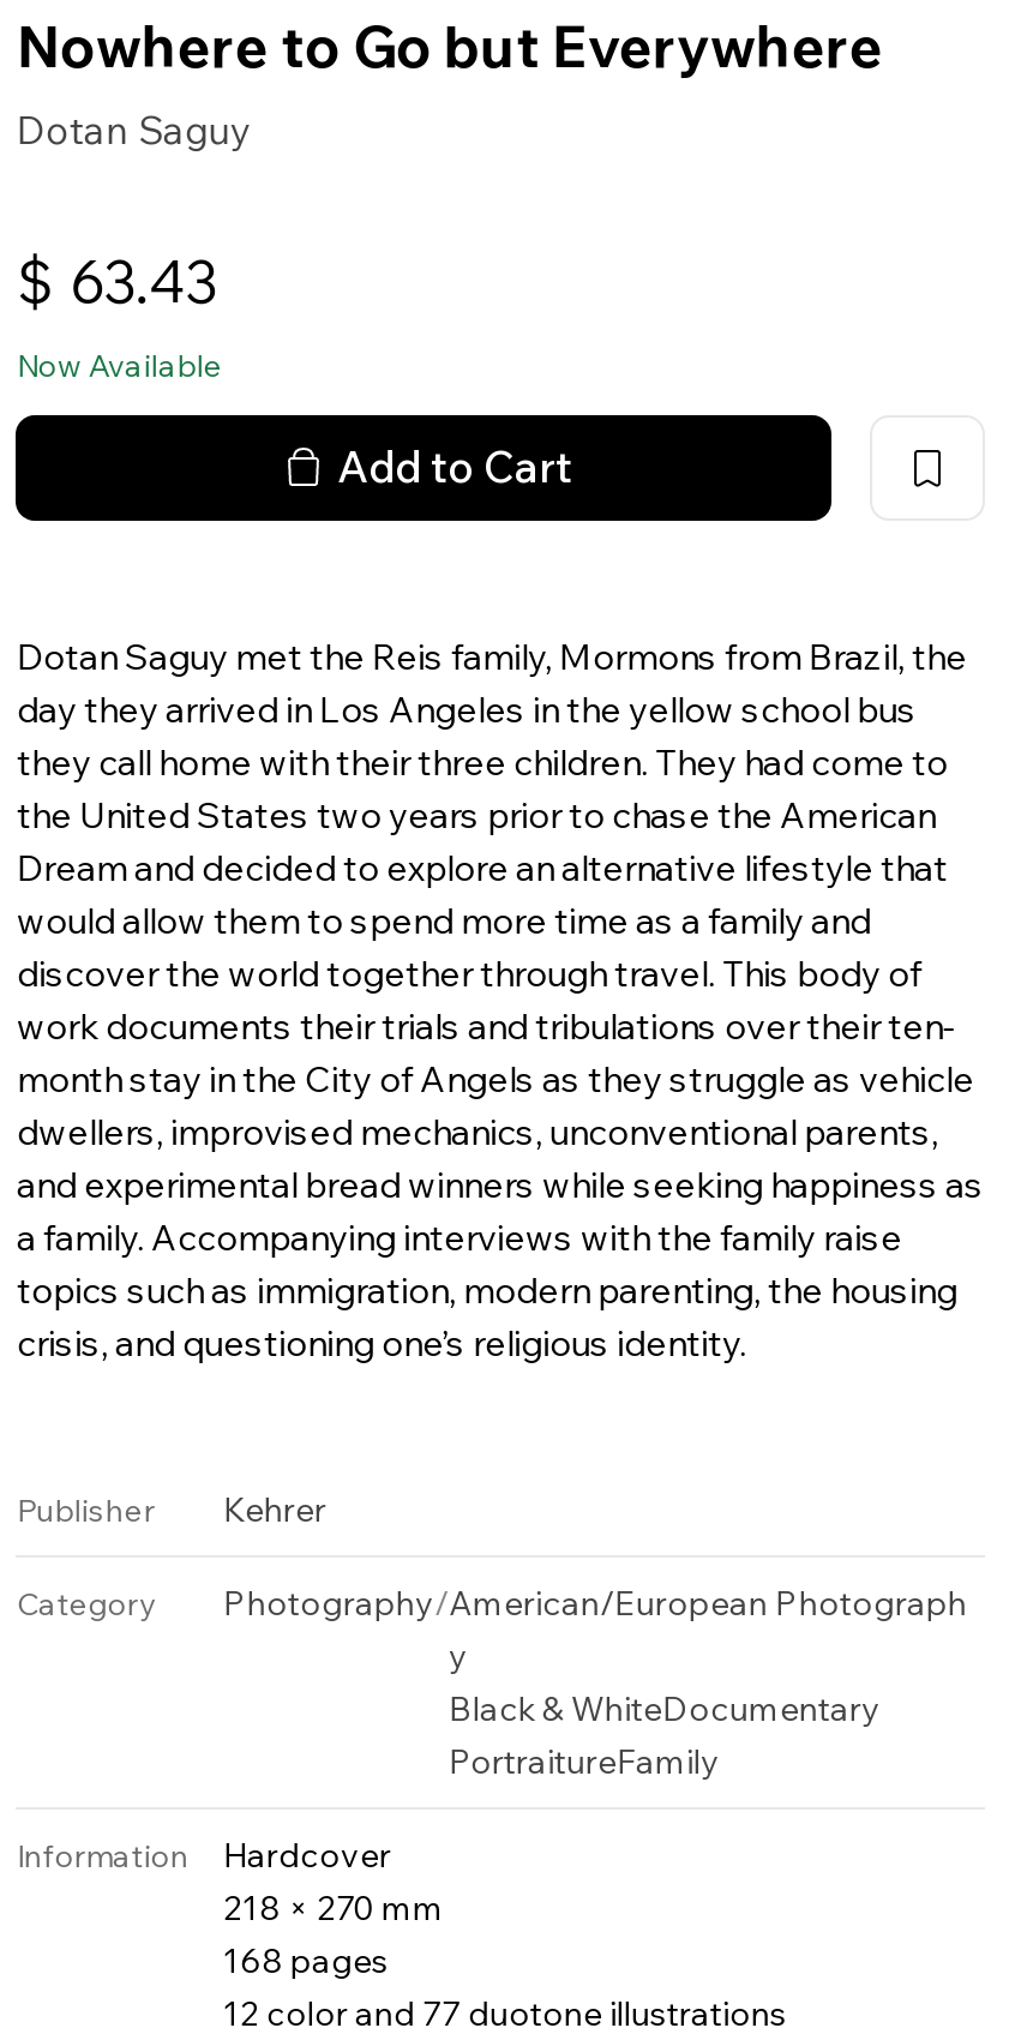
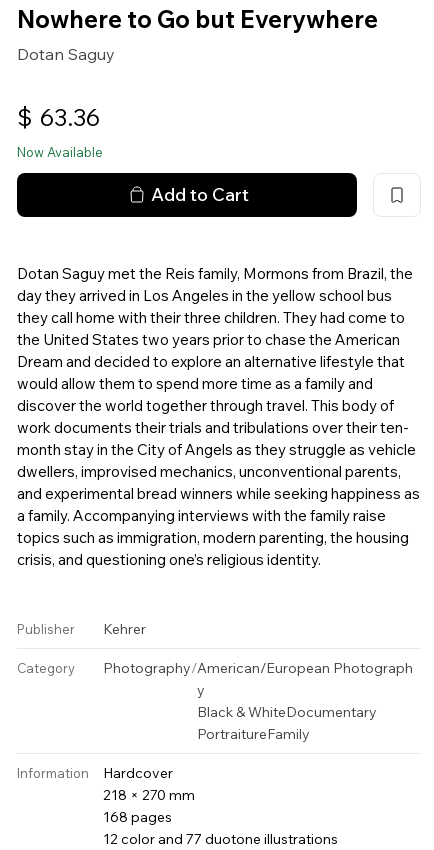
[17,244,216,316] $ 63.43 -> [17,101,100,131] $ 63.36

